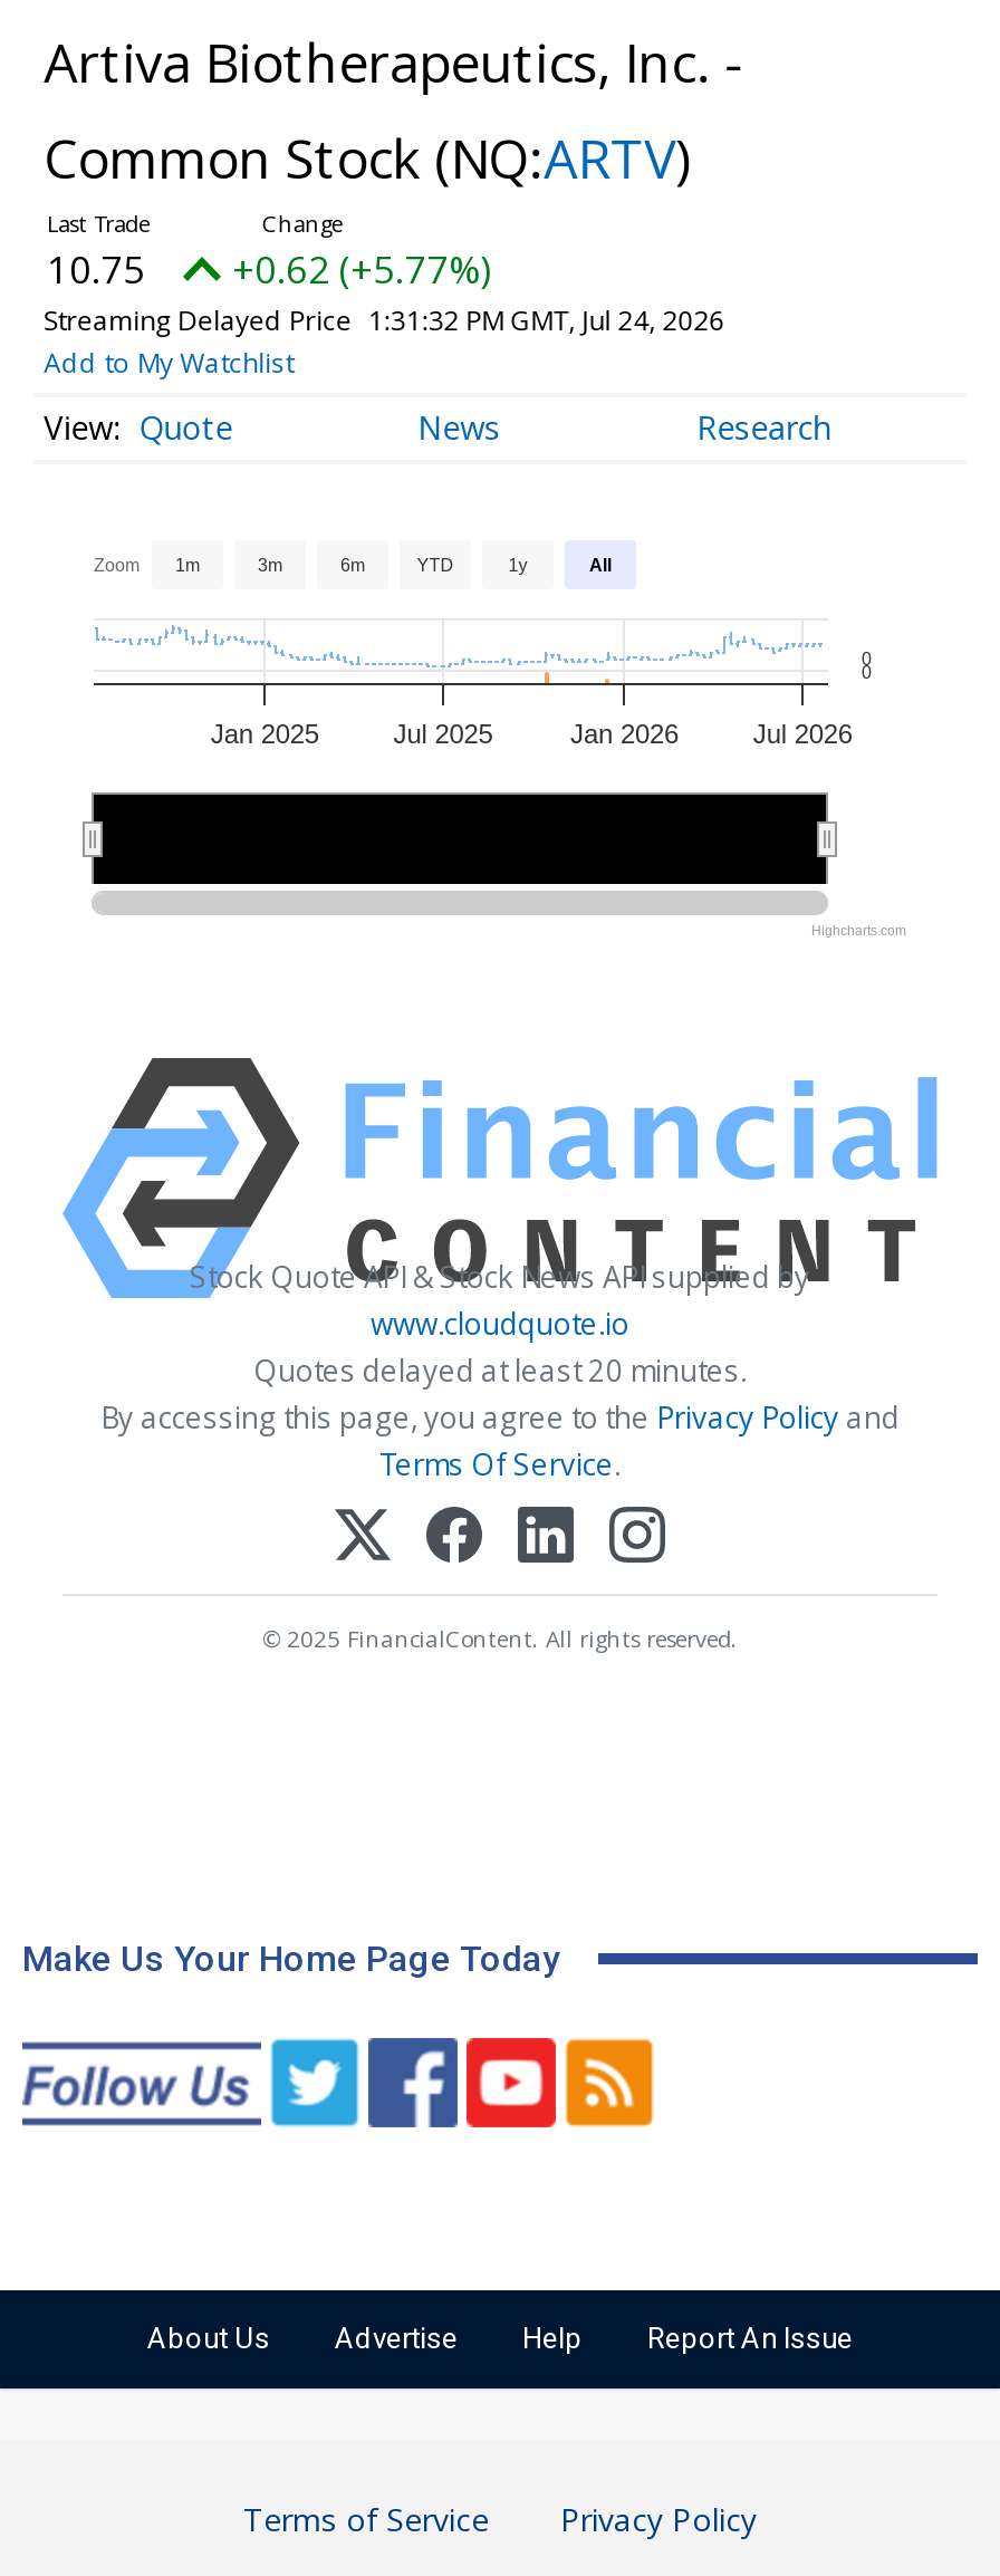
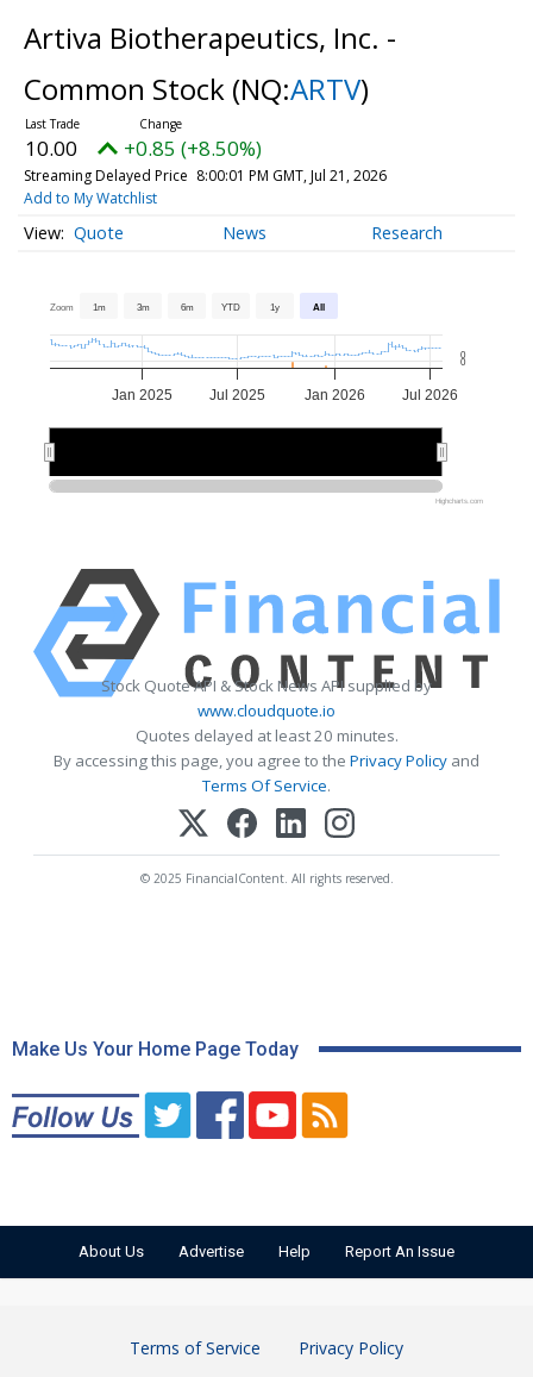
[47,243,145,295] 10.75 -> [25,134,77,162] 10.00
[232,243,491,295] +0.62 (+5.77%) -> [124,134,262,162] +0.85 (+8.50%)
[44,301,725,339] Streaming Delayed Price 1:31:32 PM GMT, Jul 24, 2026 -> [23,165,386,186] Streaming Delayed Price 8:00:01 PM GMT, Jul 21, 2026

